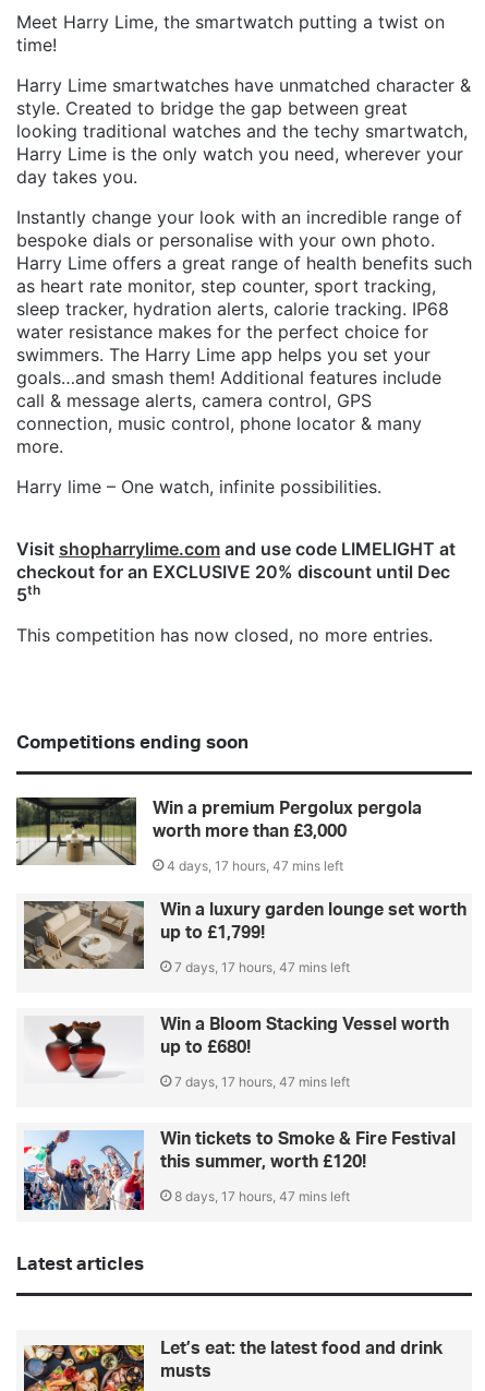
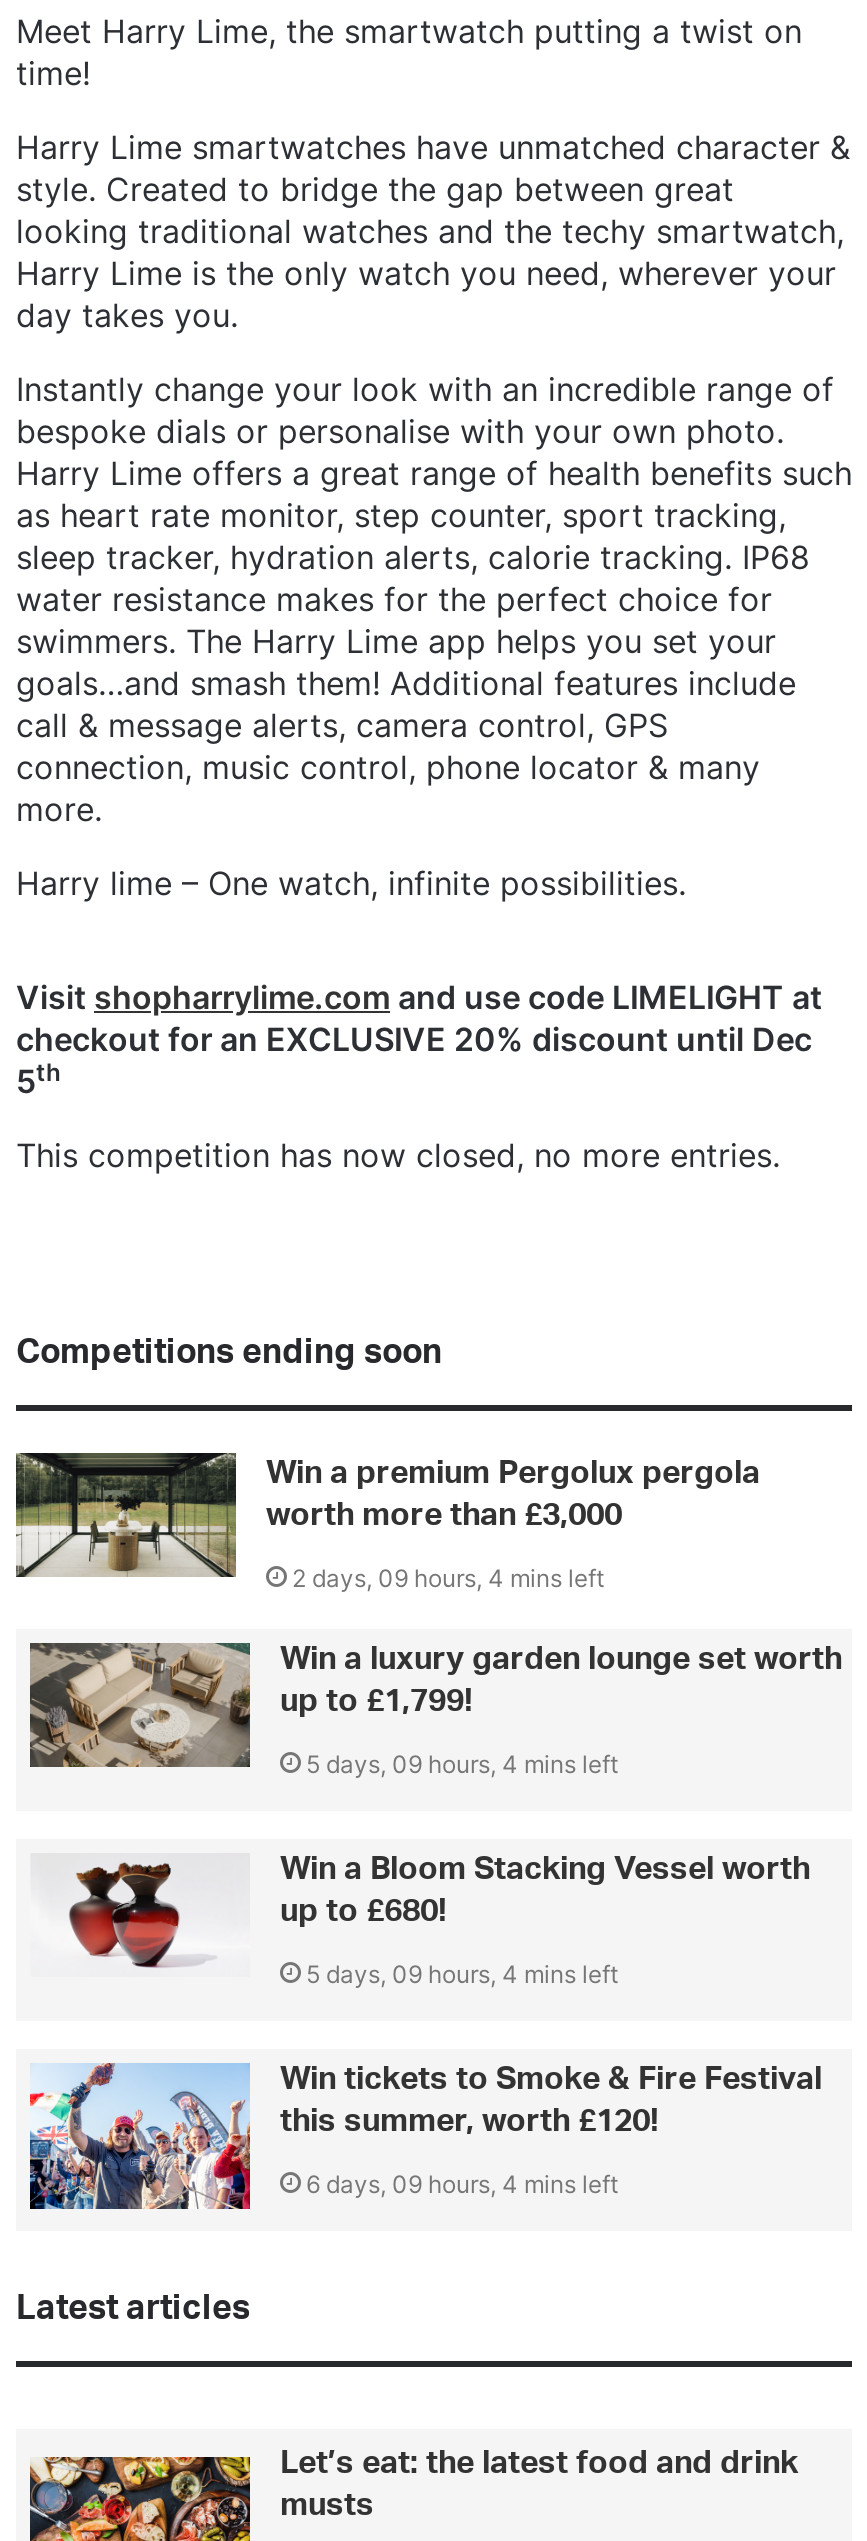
[167,857,343,873] 4 days, 17 hours, 47 mins left -> [292,1562,604,1592] 2 days, 09 hours, 4 mins left
[174,959,350,975] 7 days, 17 hours, 47 mins left -> [306,1748,618,1778] 5 days, 09 hours, 4 mins left
[174,1073,350,1089] 7 days, 17 hours, 47 mins left -> [306,1958,618,1988] 5 days, 09 hours, 4 mins left
[174,1188,350,1204] 8 days, 17 hours, 47 mins left -> [306,2168,618,2198] 6 days, 09 hours, 4 mins left

